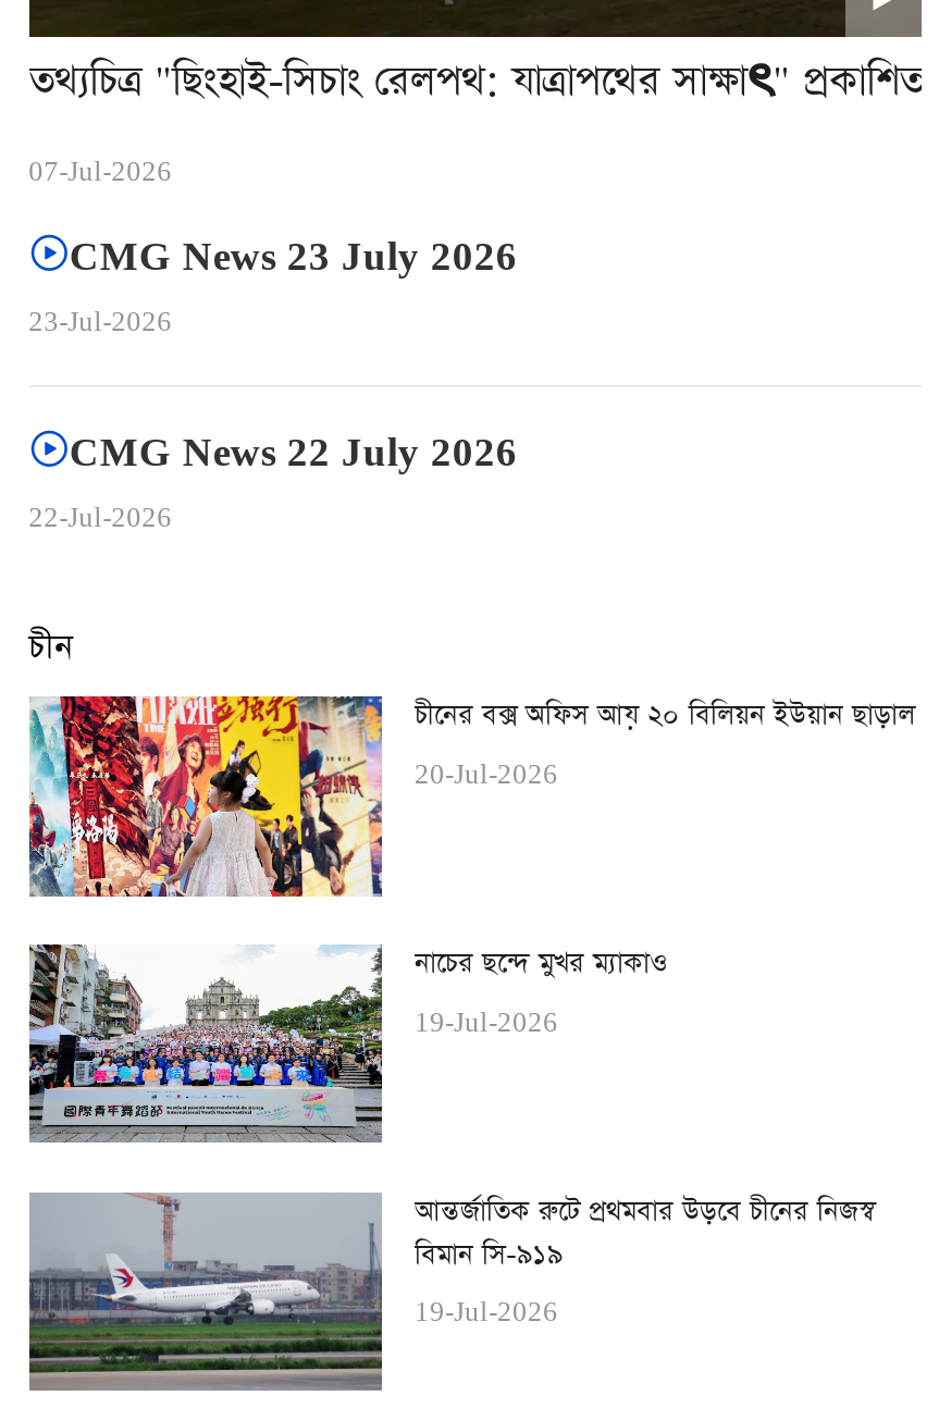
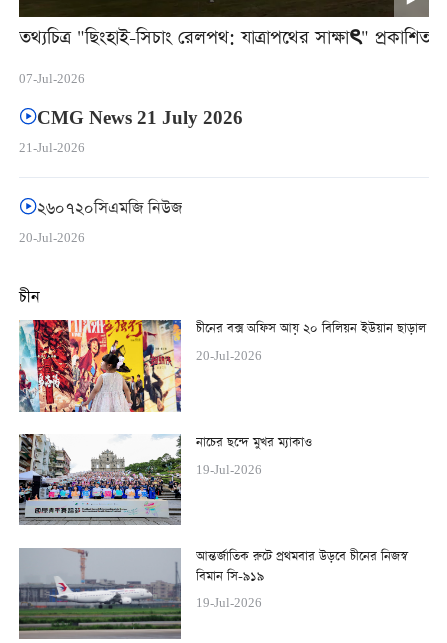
[29,233,517,345] CMG News 23 July 2026 | 23-Jul-2026 -> [19,107,243,158] CMG News 21 July 2026 | 21-Jul-2026
[29,429,517,541] CMG News 22 July 2026 | 22-Jul-2026 -> [19,197,182,248] ২৬০৭২০সিএমজি নিউজ | 20-Jul-2026

